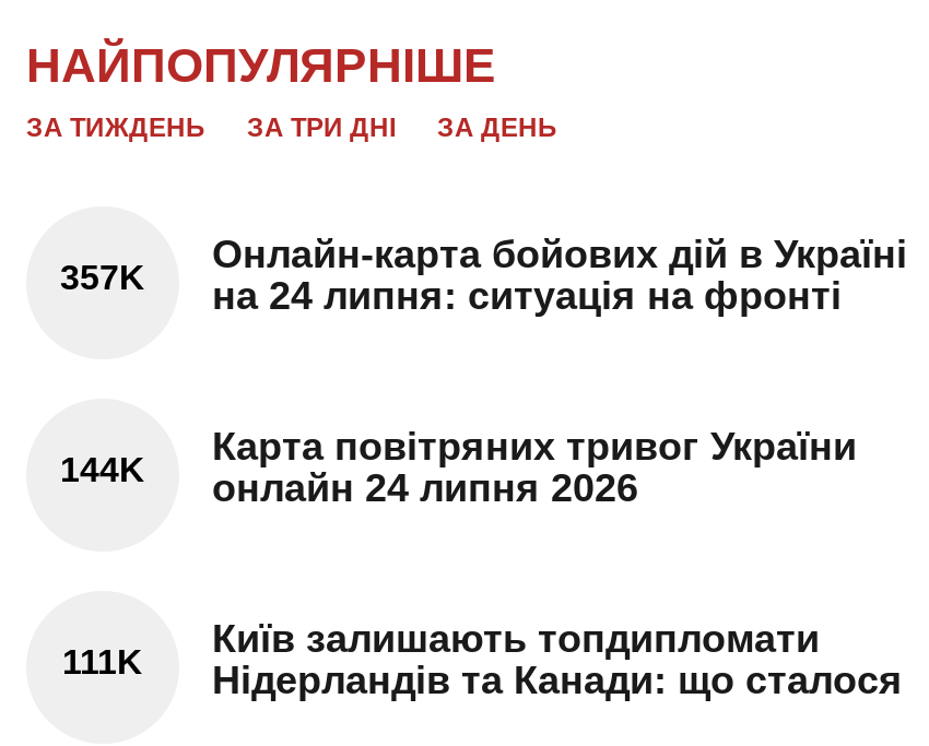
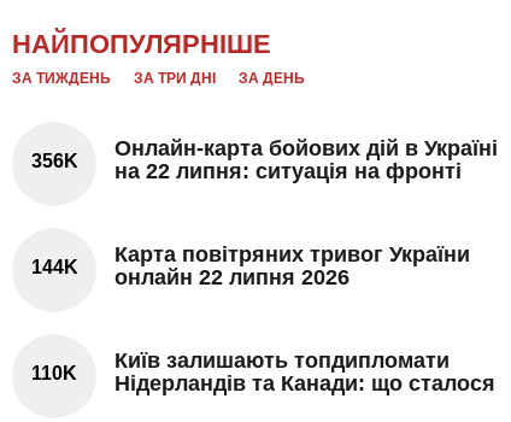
[60,259,145,296] 357K -> [31,151,78,171] 356K
[212,273,842,317] на 24 липня: ситуація на фронті -> [114,159,462,183] на 22 липня: ситуація на фронті
[60,451,638,509] 144K онлайн 24 липня 2026 -> [31,257,350,289] 144K онлайн 22 липня 2026
[62,643,903,701] 111K Нідерландів та Канади: що сталося -> [31,363,495,395] 110K Нідерландів та Канади: що сталося

